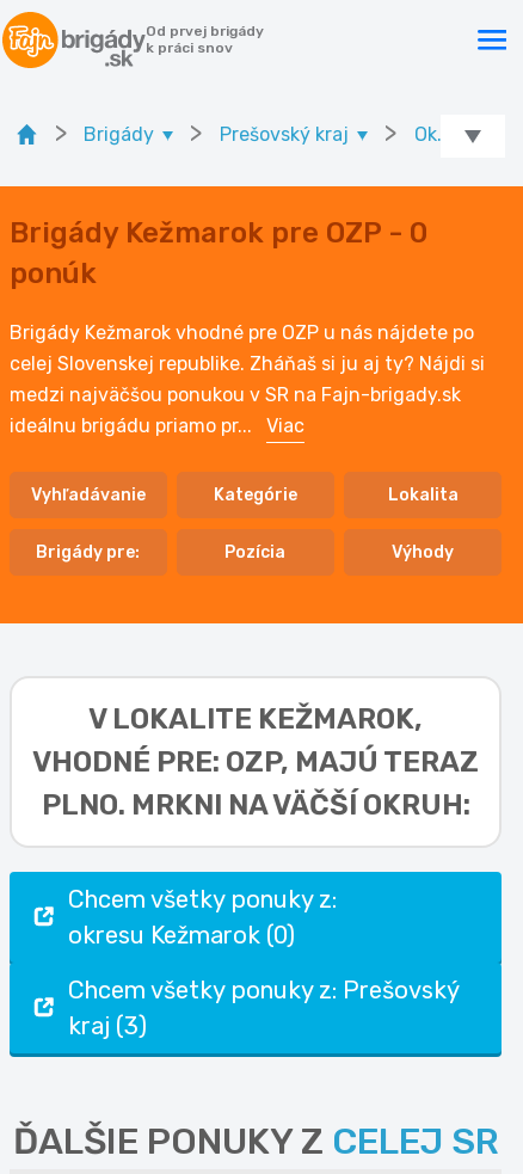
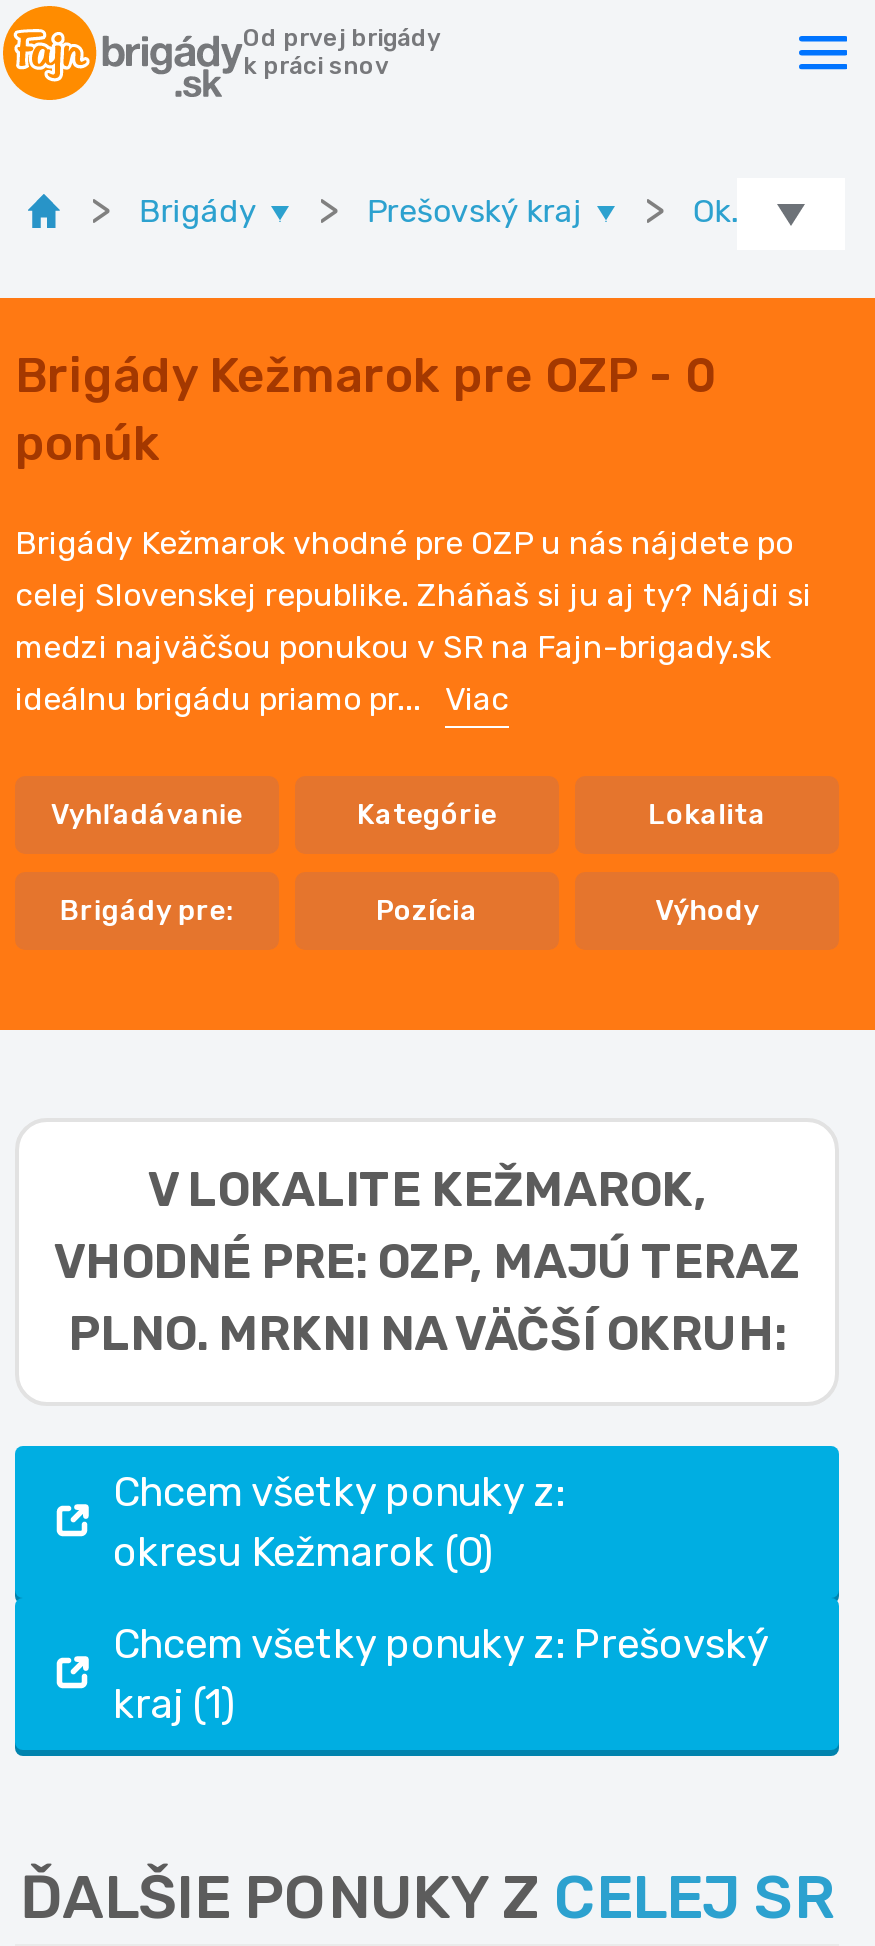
[68,1011,147,1040] kraj (3) -> [113,1680,235,1728] kraj (1)

